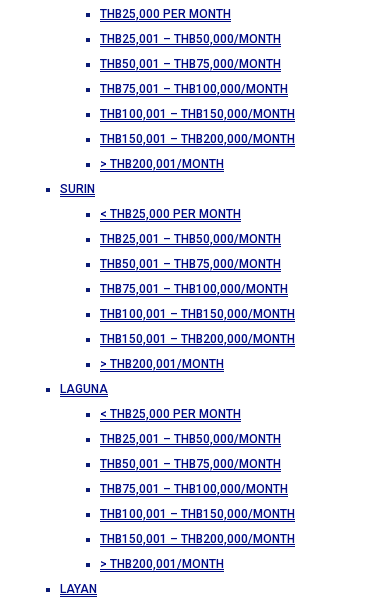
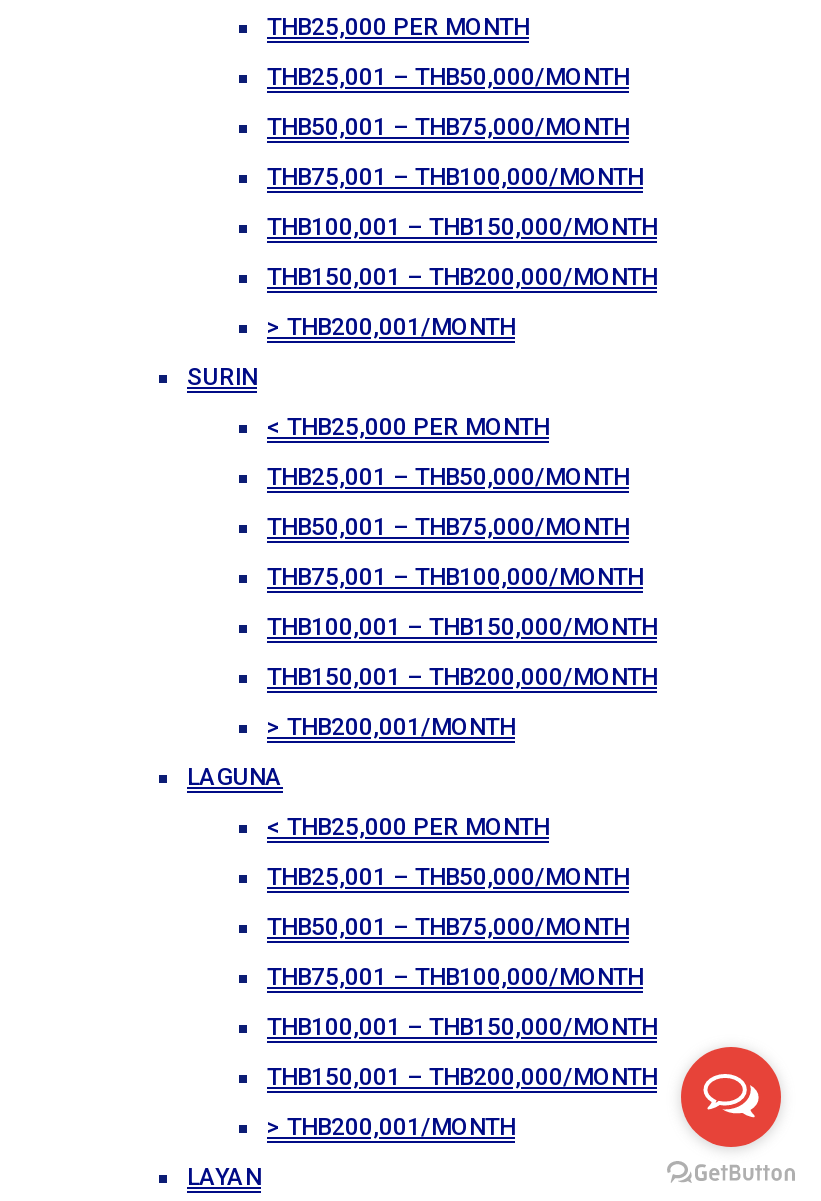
none -> [667,1043,797,1183] [image]

